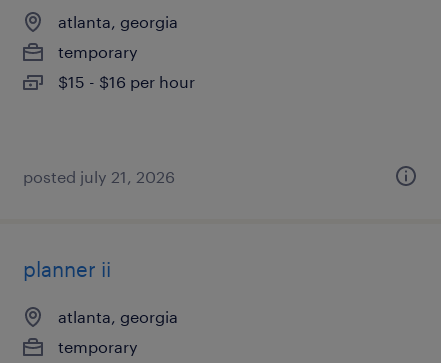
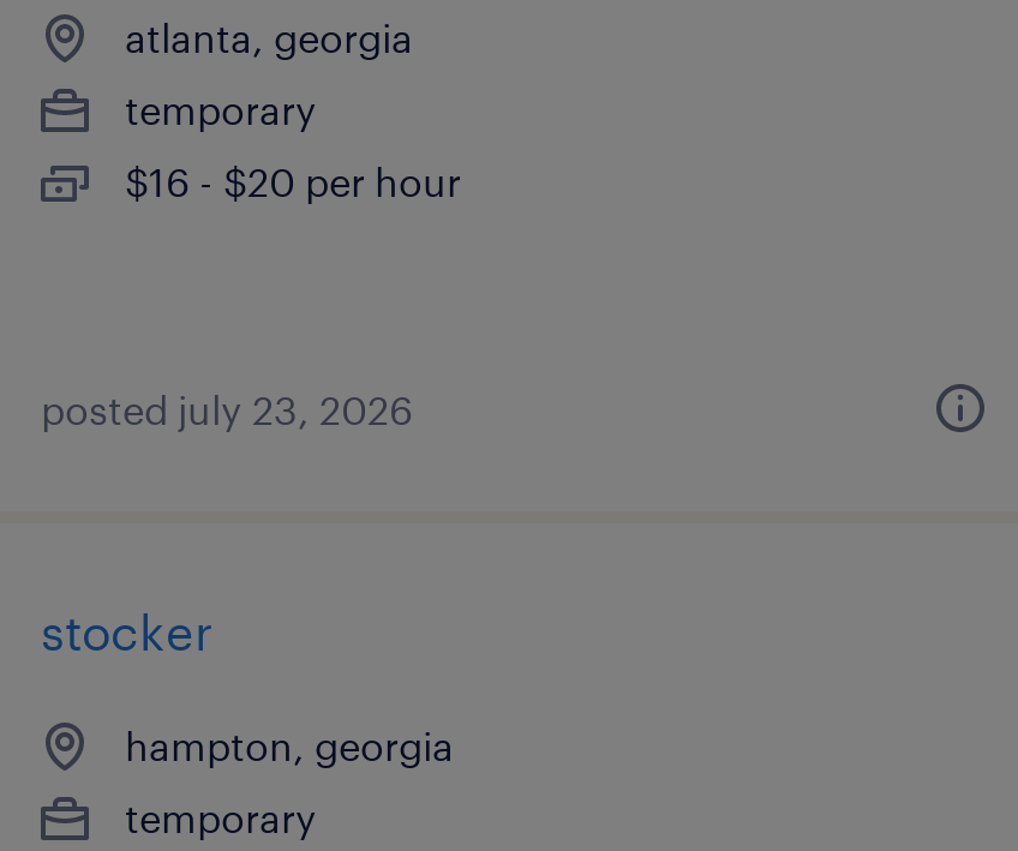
[58,72,195,91] $15 - $16 per hour -> [125,158,461,204] $16 - $20 per hour
[23,167,175,186] posted july 21, 2026 -> [41,386,413,432] posted july 23, 2026
[23,257,111,281] planner ii -> [41,603,214,660] stocker
[58,307,178,326] atlanta, georgia -> [125,723,454,768] hampton, georgia

